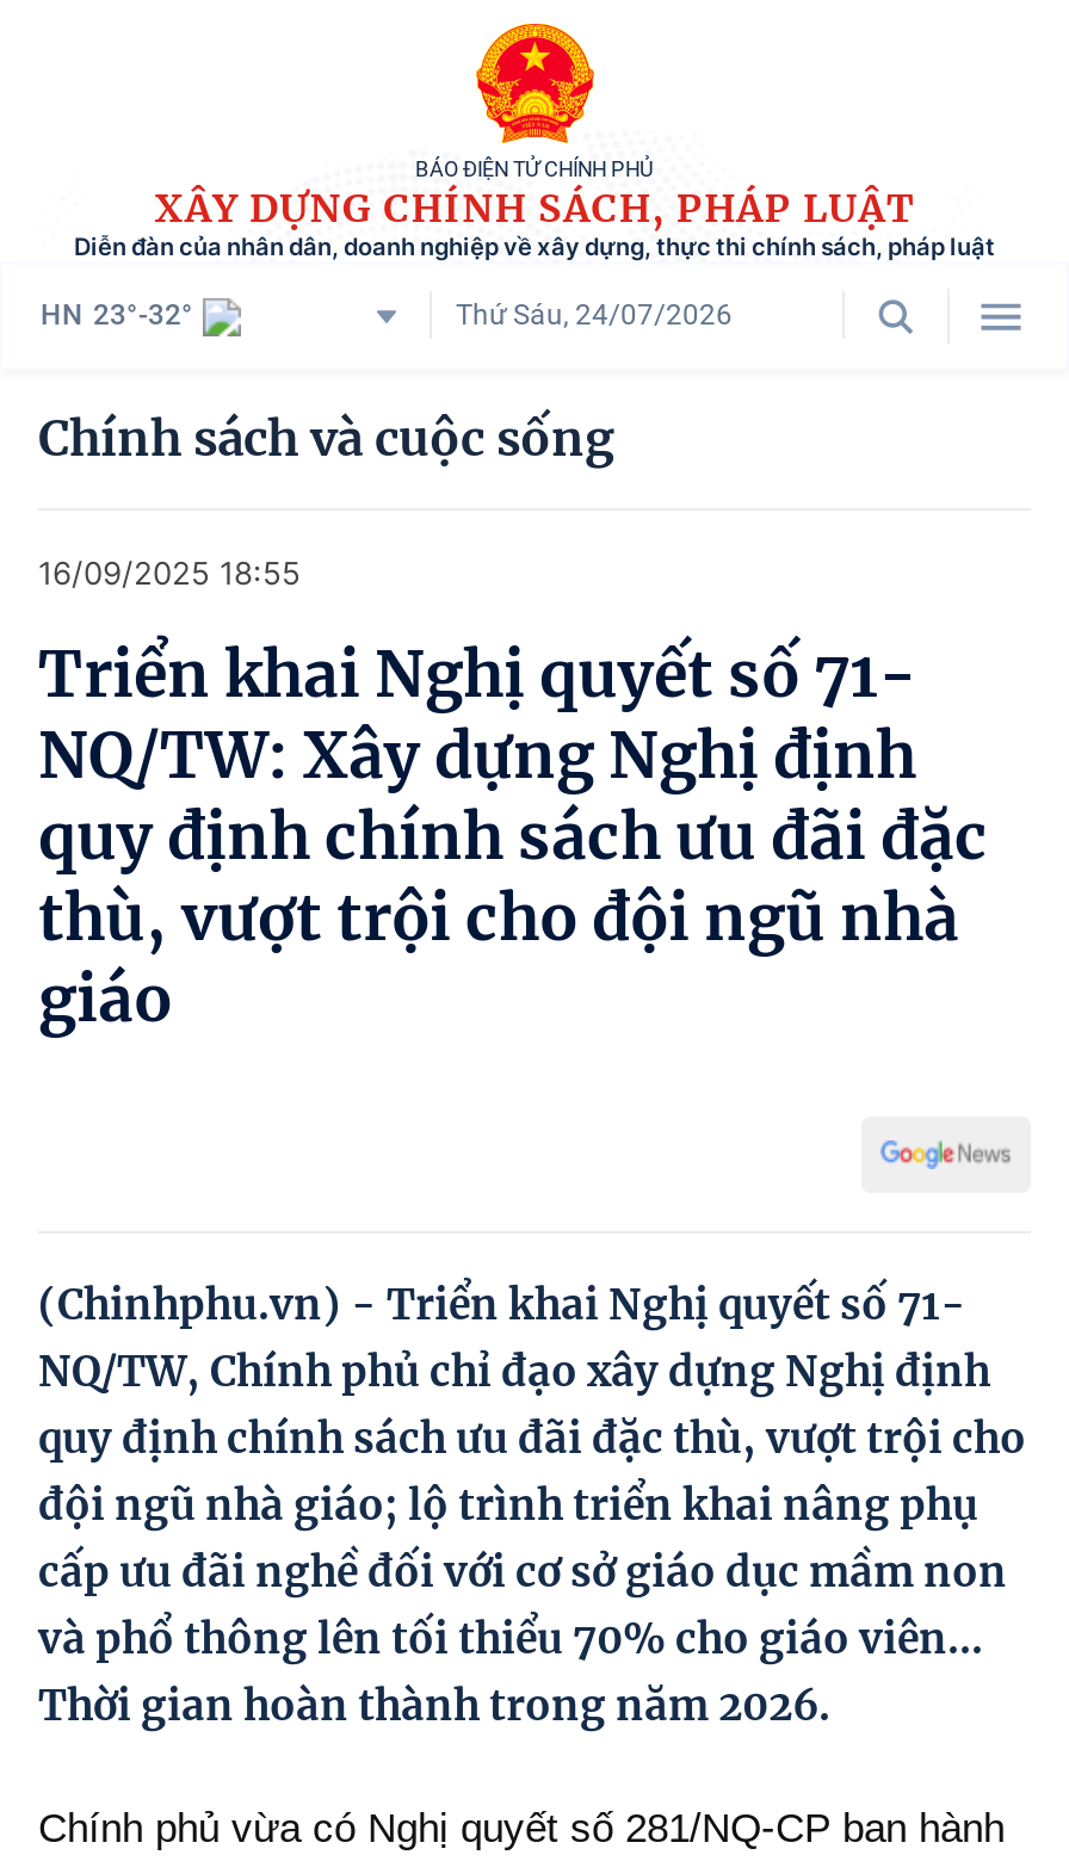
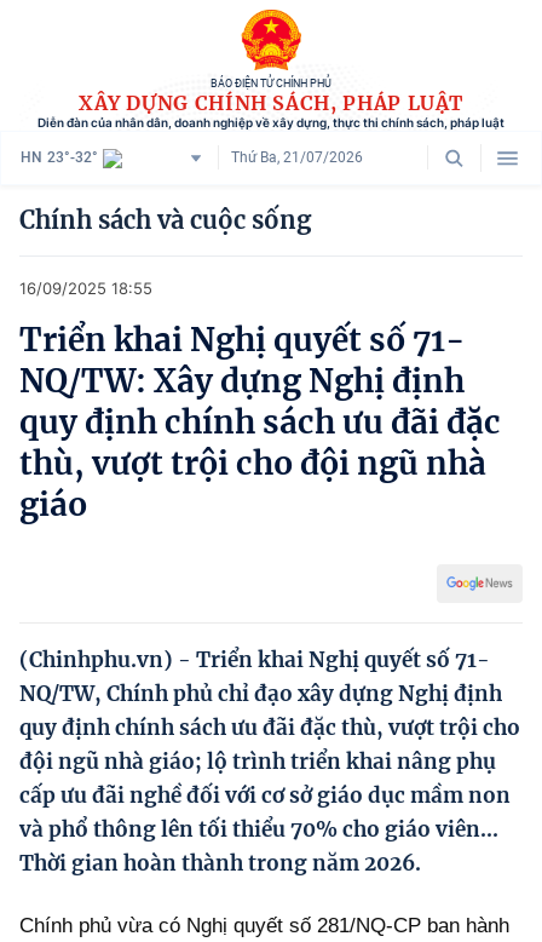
[456,299,733,332] Thứ Sáu, 24/07/2026 -> [231,149,363,166] Thứ Ba, 21/07/2026

